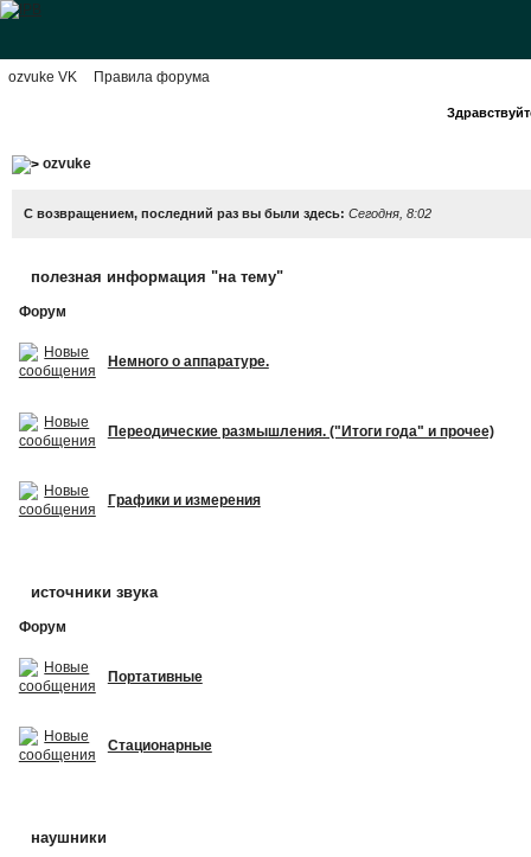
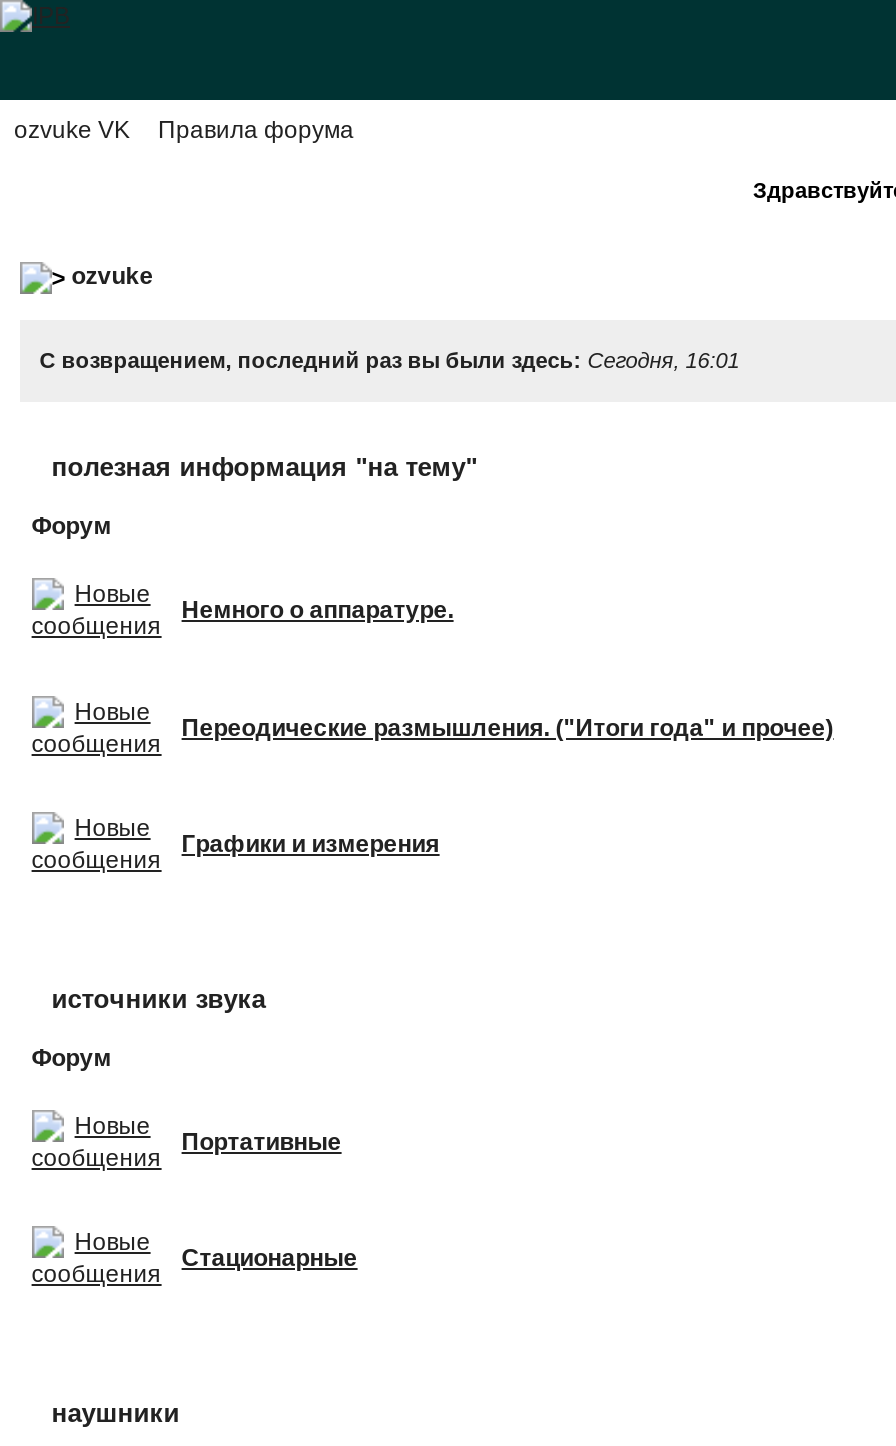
[23,206,431,220] С возвращением, последний раз вы были здесь: Сегодня, 8:02 -> [40,348,740,372] С возвращением, последний раз вы были здесь: Сегодня, 16:01

